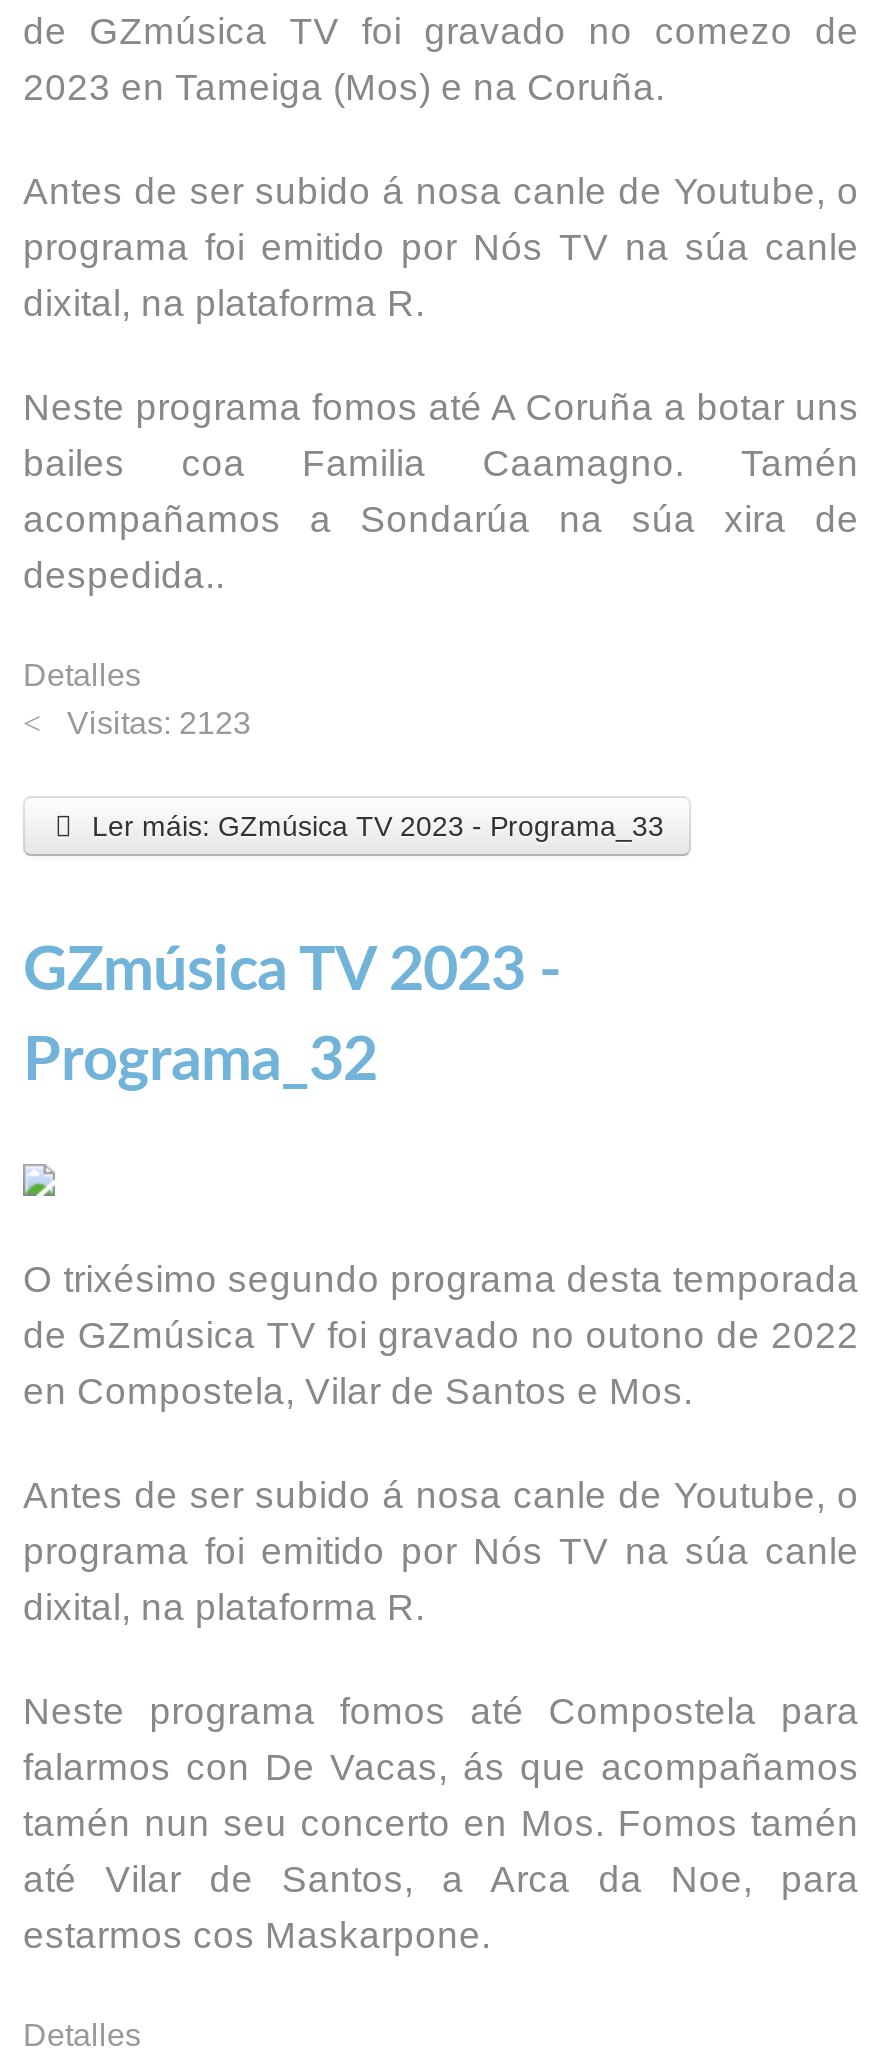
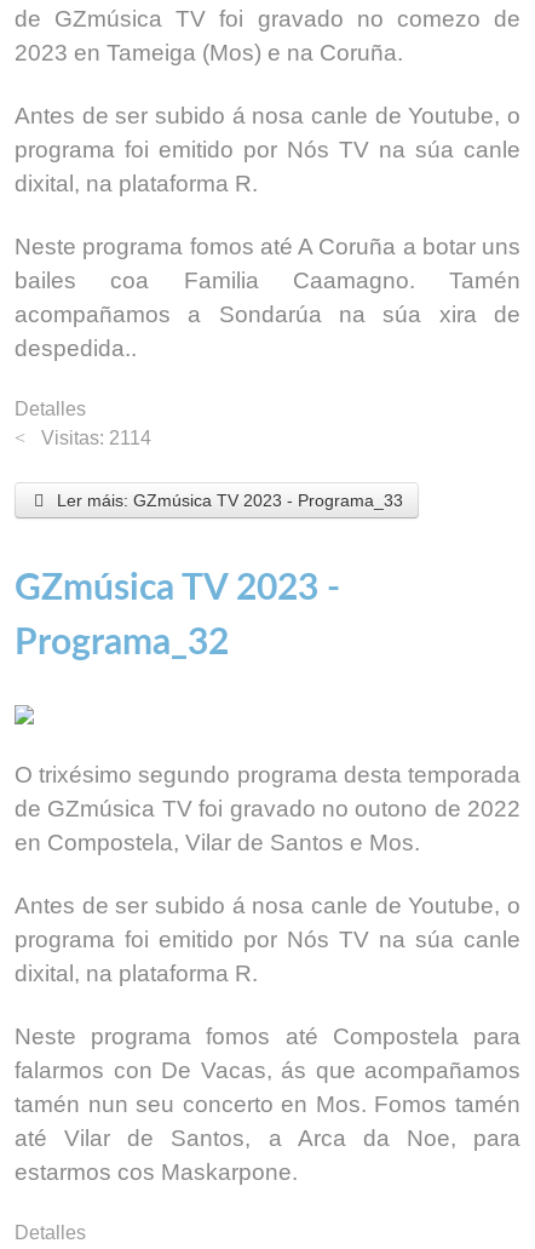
[67,705,251,739] Visitas: 2123 -> [41,427,151,448] Visitas: 2114

